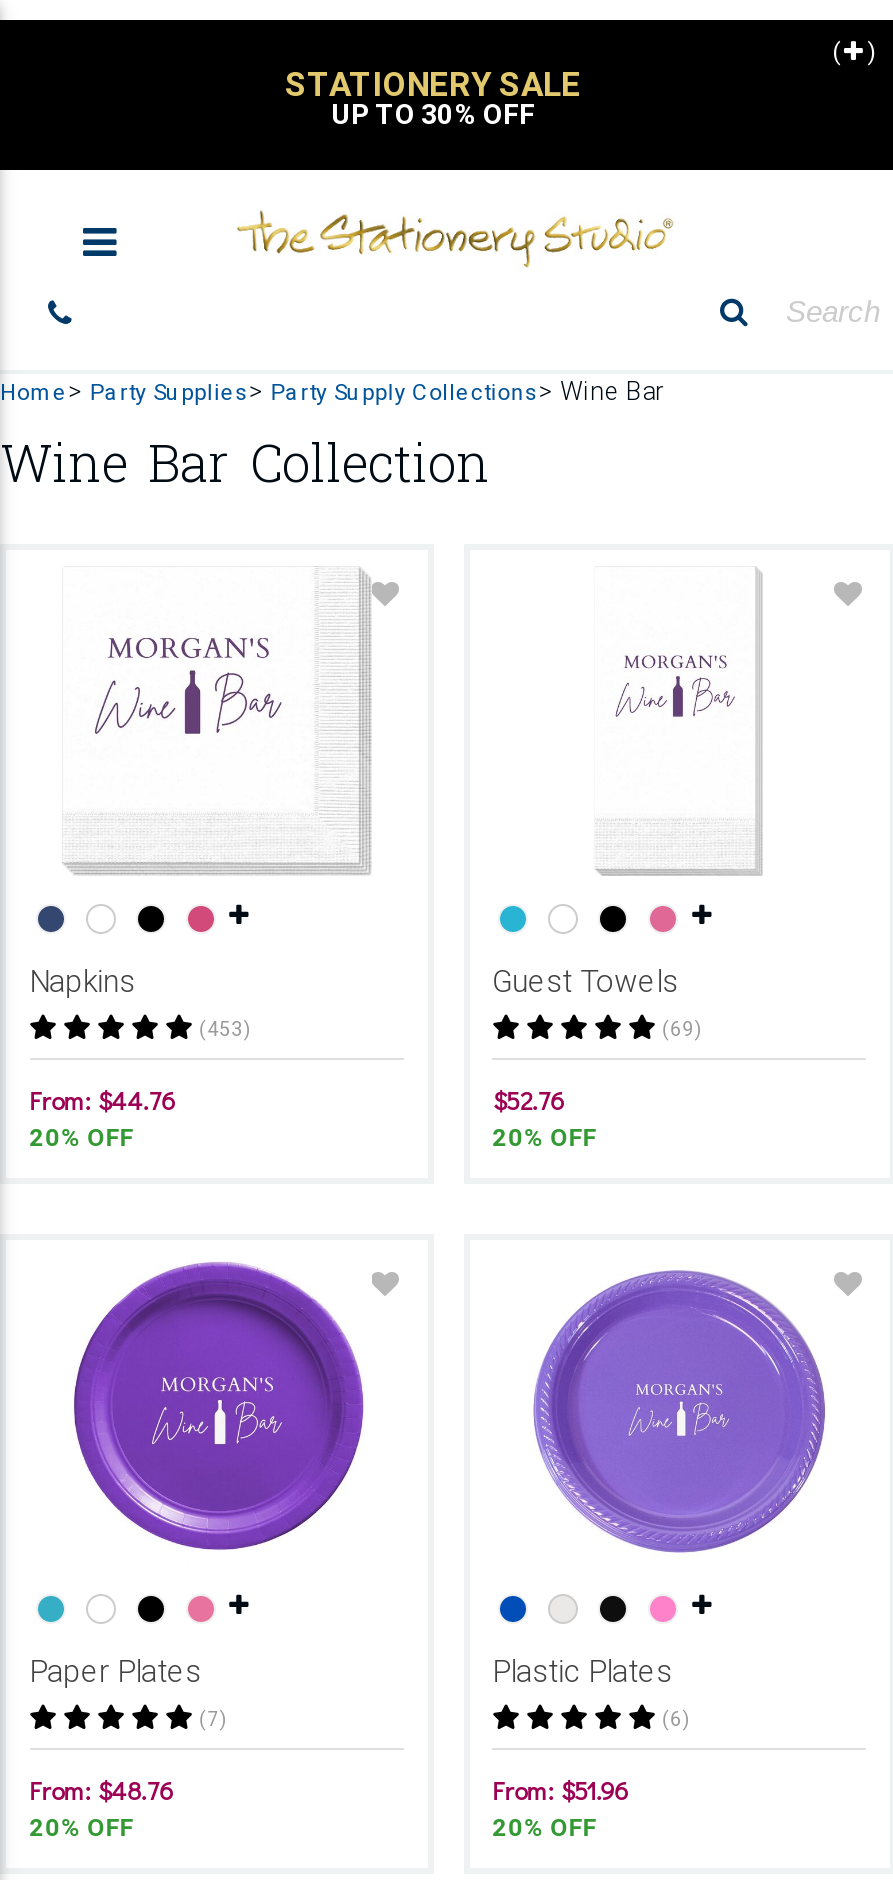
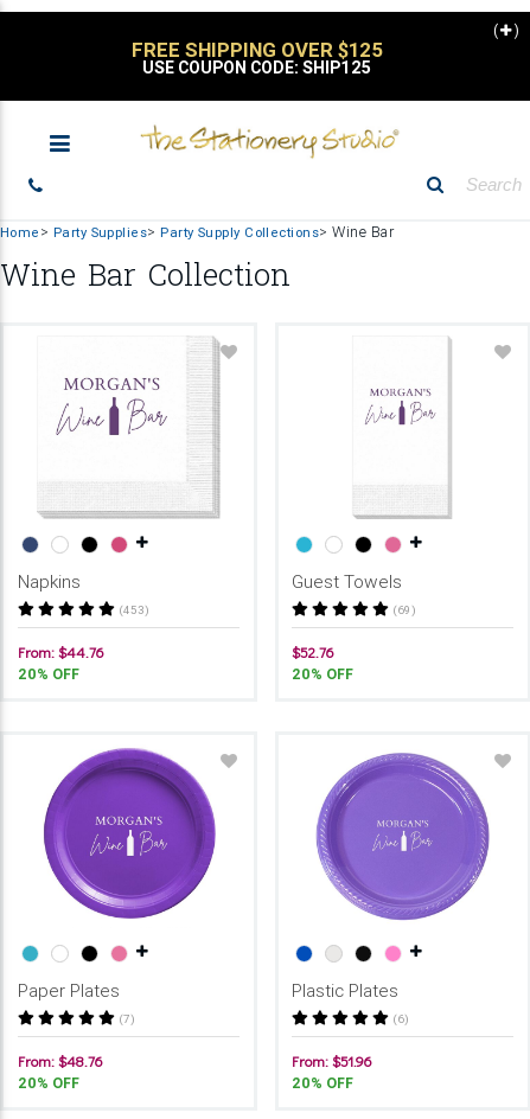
[285,62,581,132] STATIONERY SALE | UP TO 30% OFF -> [131,37,382,78] FREE SHIPPING OVER $125 | USE COUPON CODE: SHIP125

